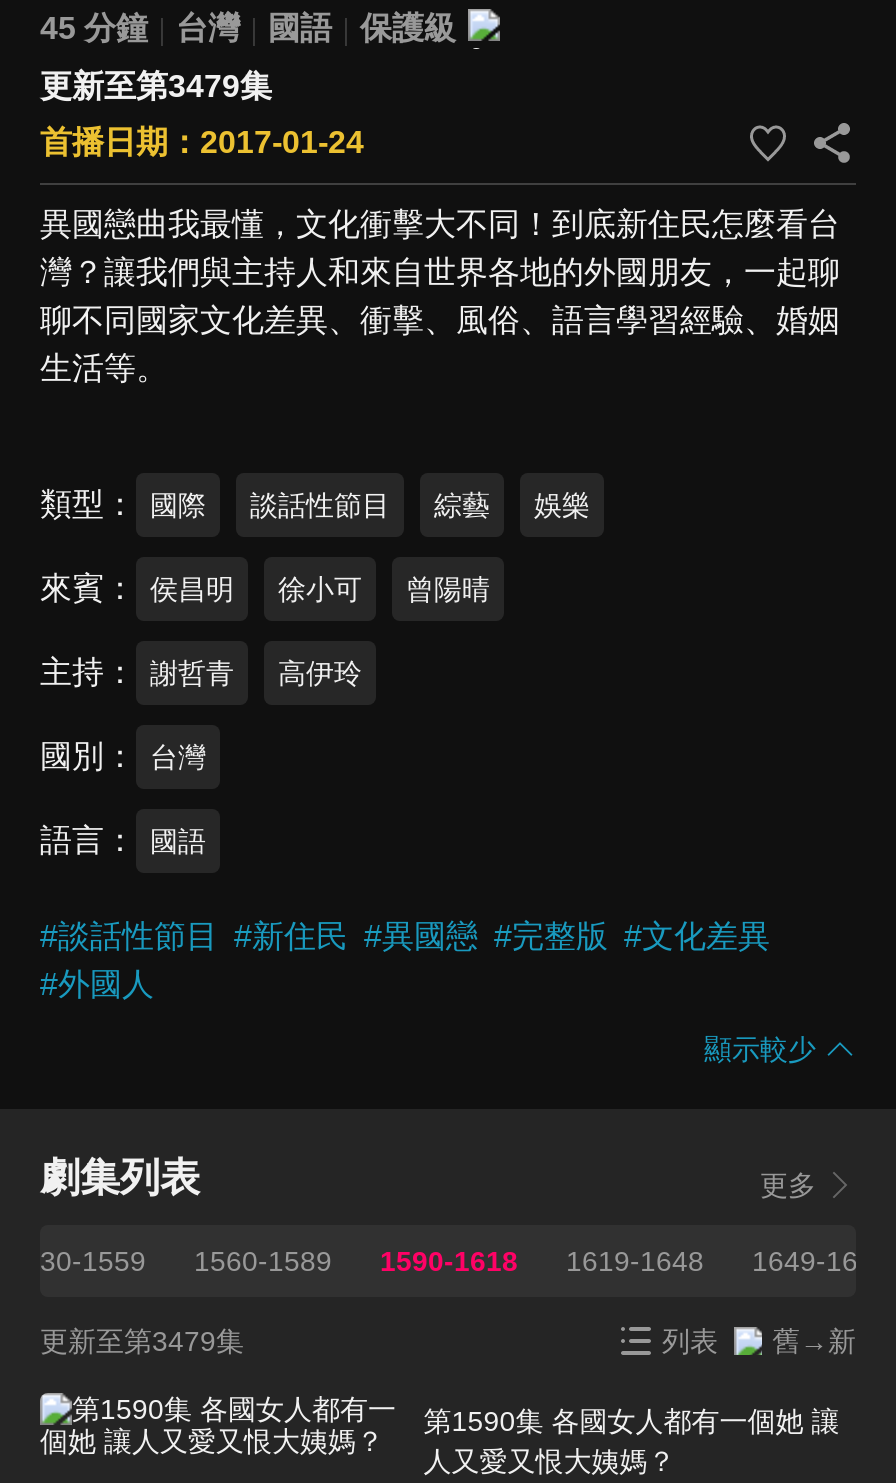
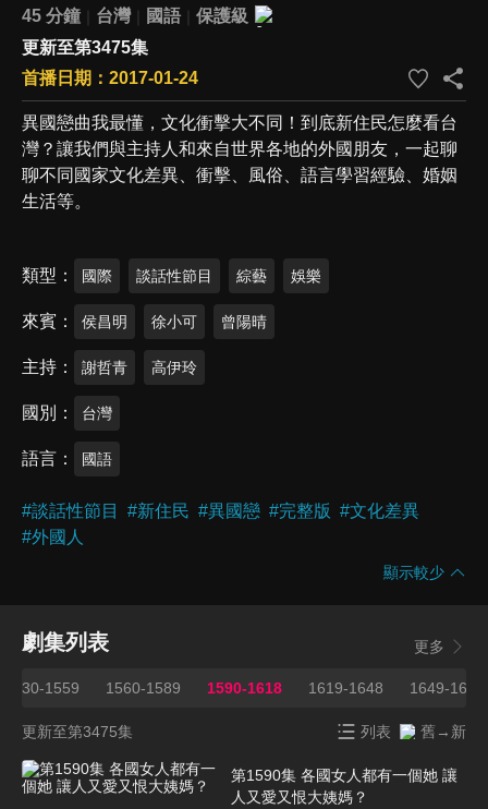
[40,68,272,102] 更新至第3479集 -> [22,38,148,56] 更新至第3475集
[40,1324,244,1356] 更新至第3479集 -> [22,722,133,740] 更新至第3475集

